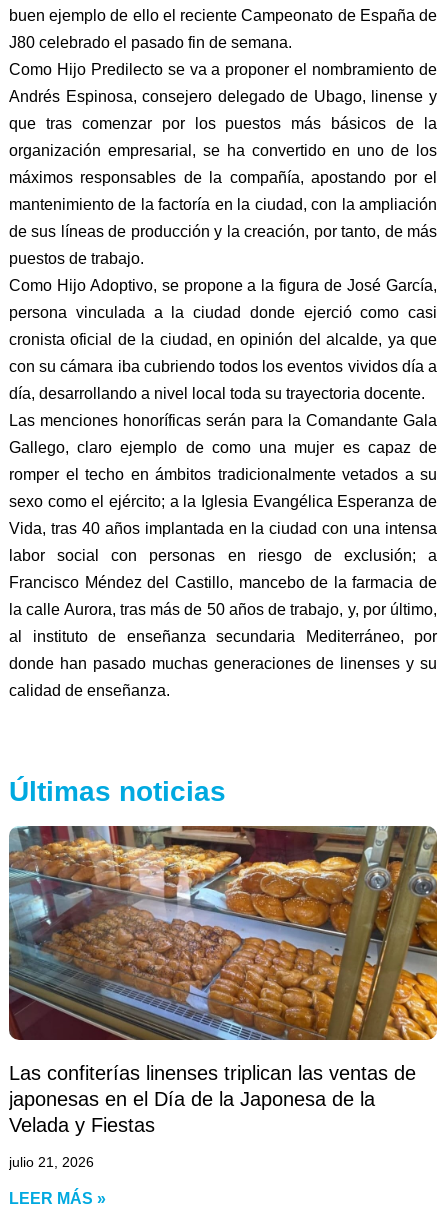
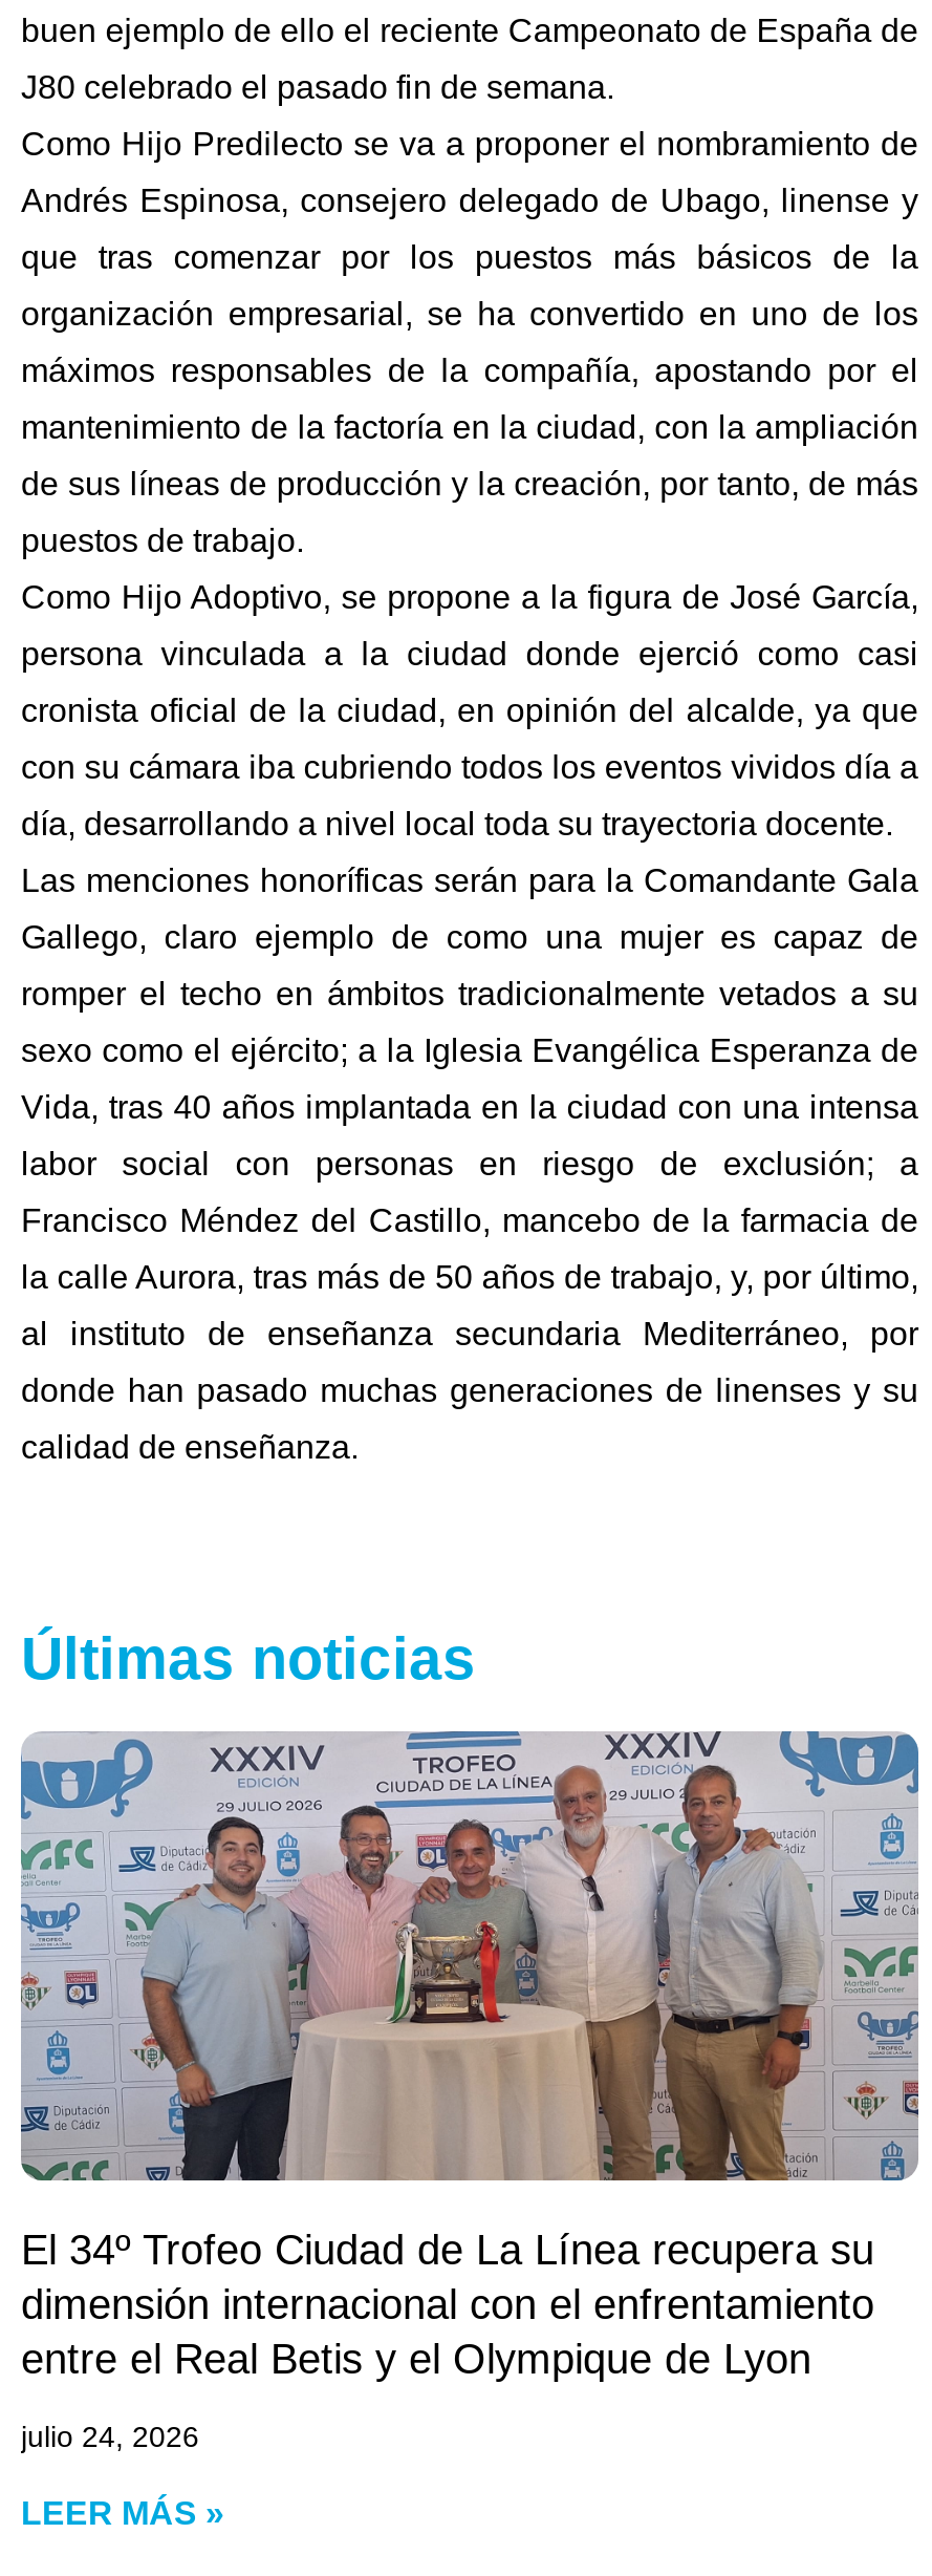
[9,825,438,1136] [image] | Las confiterías linenses triplican las ventas de | japonesas en el Día de la Japonesa de la | Velada y Fiestas -> [19,1729,920,2382] [image] | El 34º Trofeo Ciudad de La Línea recupera su | dimensión internacional con el enfrentamiento | entre el Real Betis y el Olympique de Lyon
[9,1154,94,1170] julio 21, 2026 -> [21,2420,199,2454] julio 24, 2026

